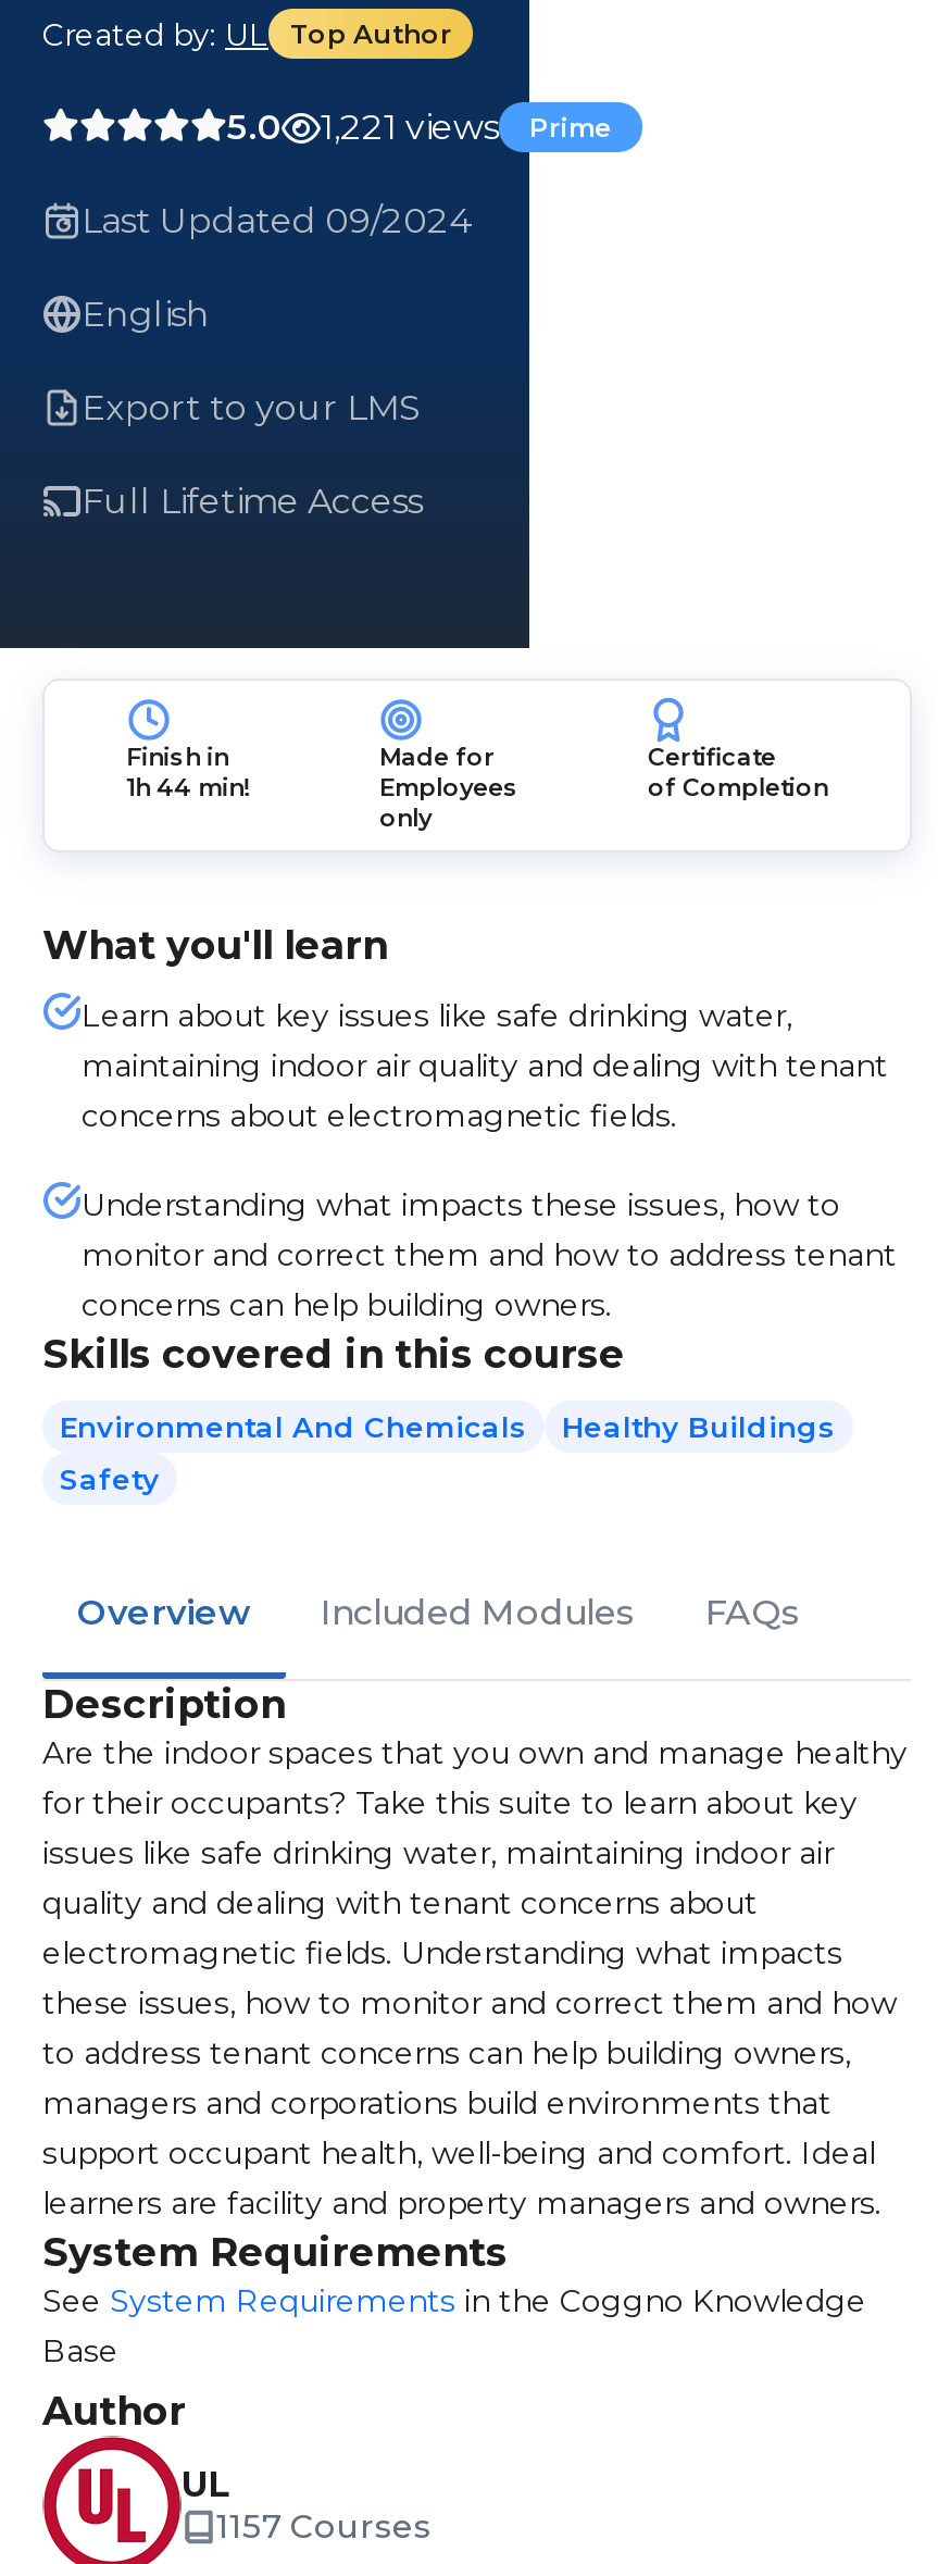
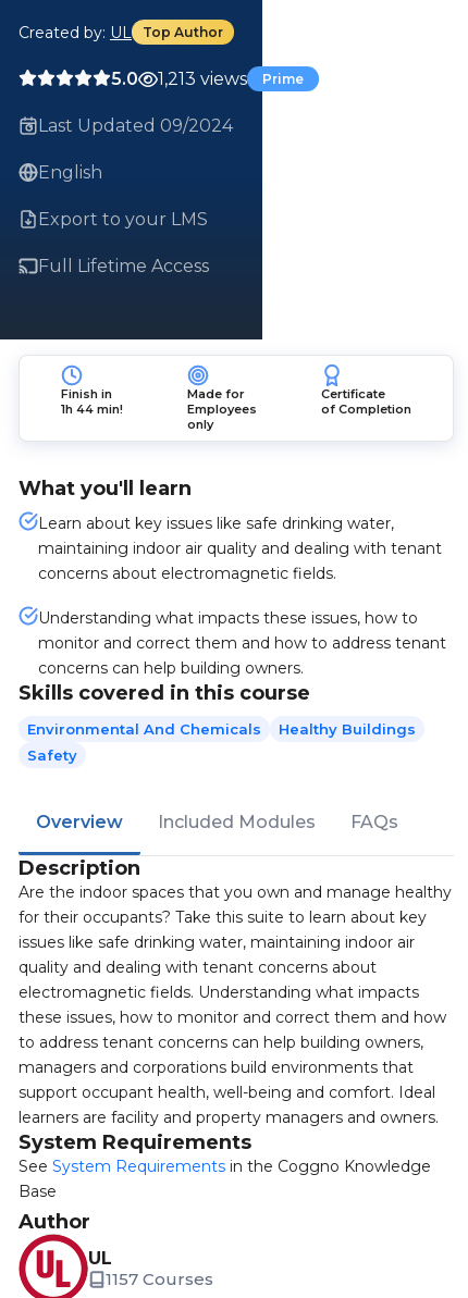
[227,107,612,148] 5.0 1,221 views Prime -> [111,69,304,89] 5.0 1,213 views Prime

